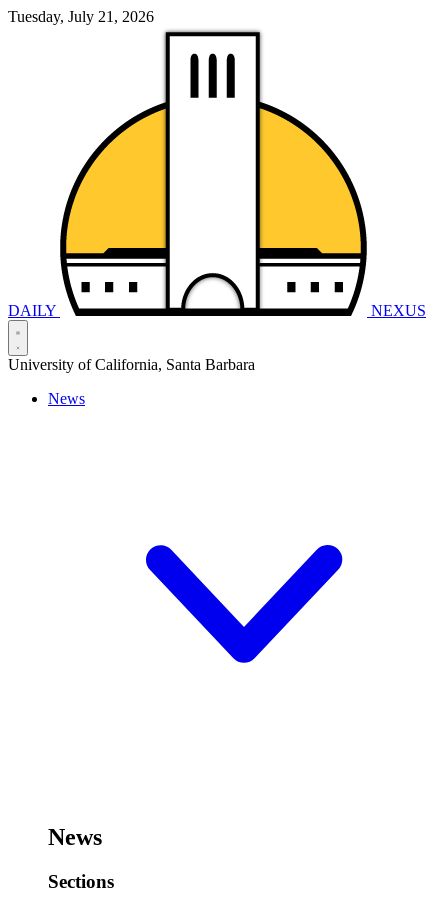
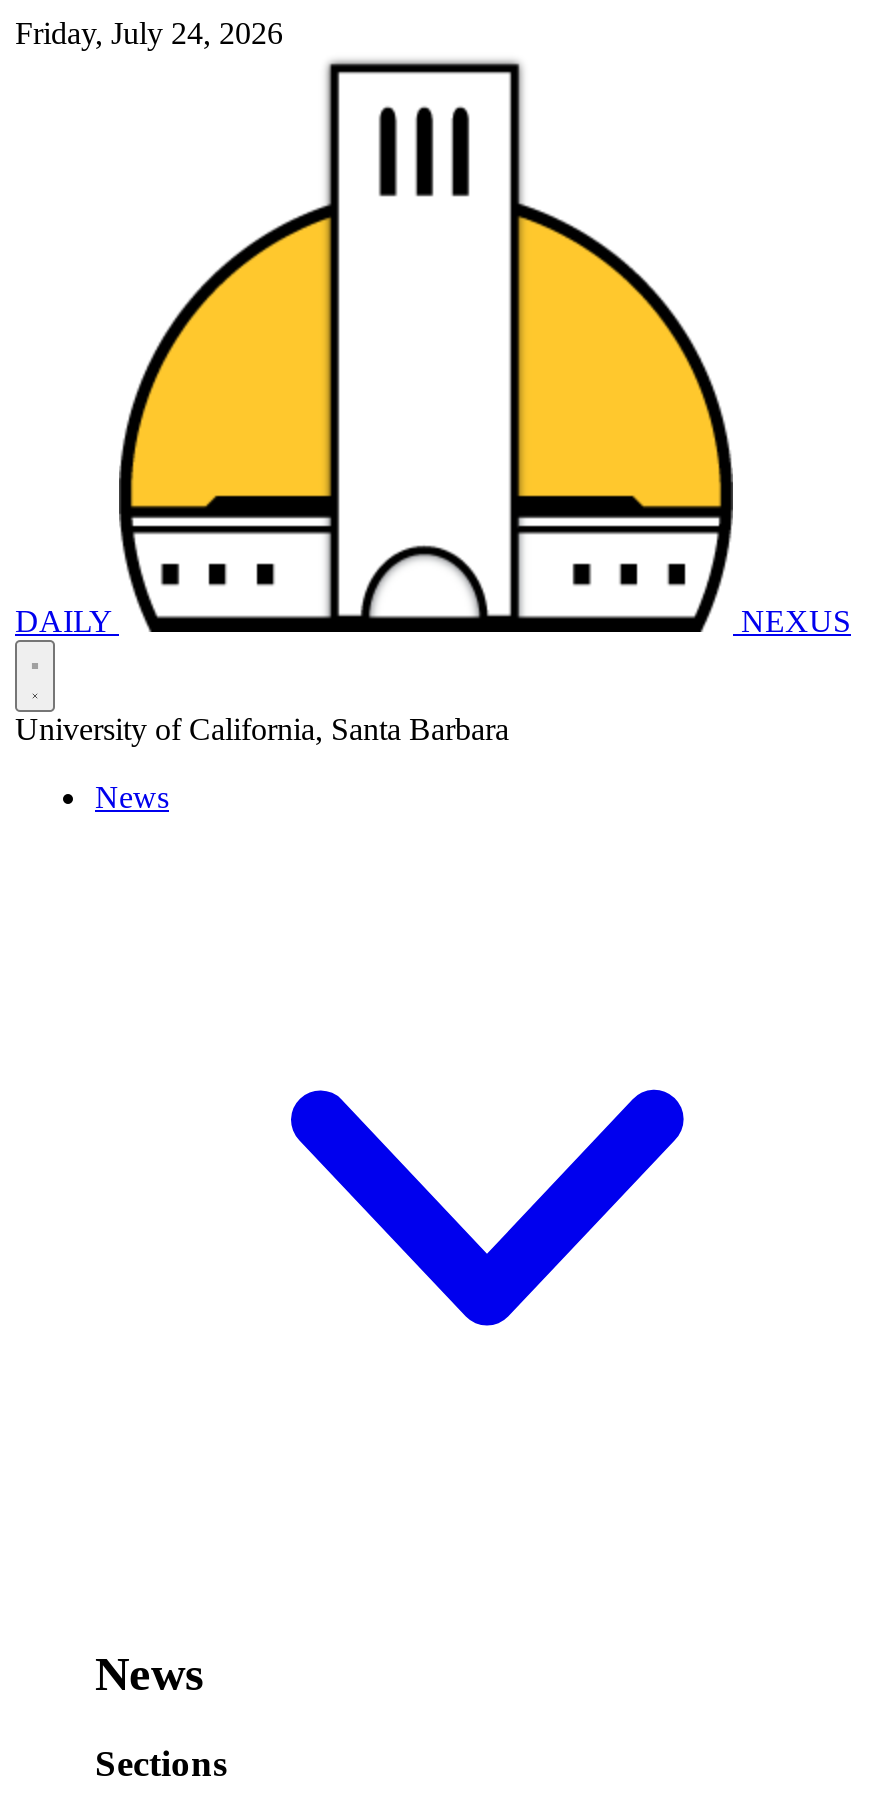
[8,8,154,25] Tuesday, July 21, 2026 -> [15,16,283,50] Friday, July 24, 2026

